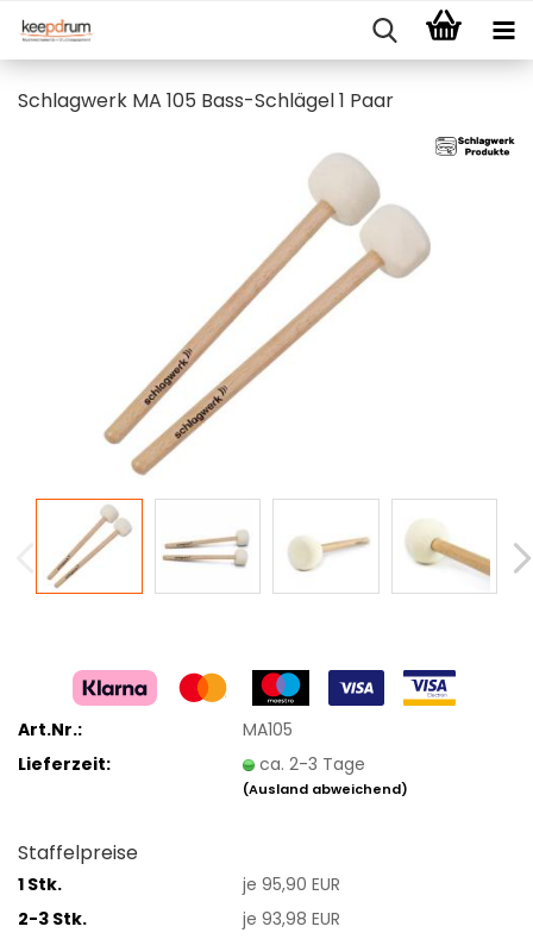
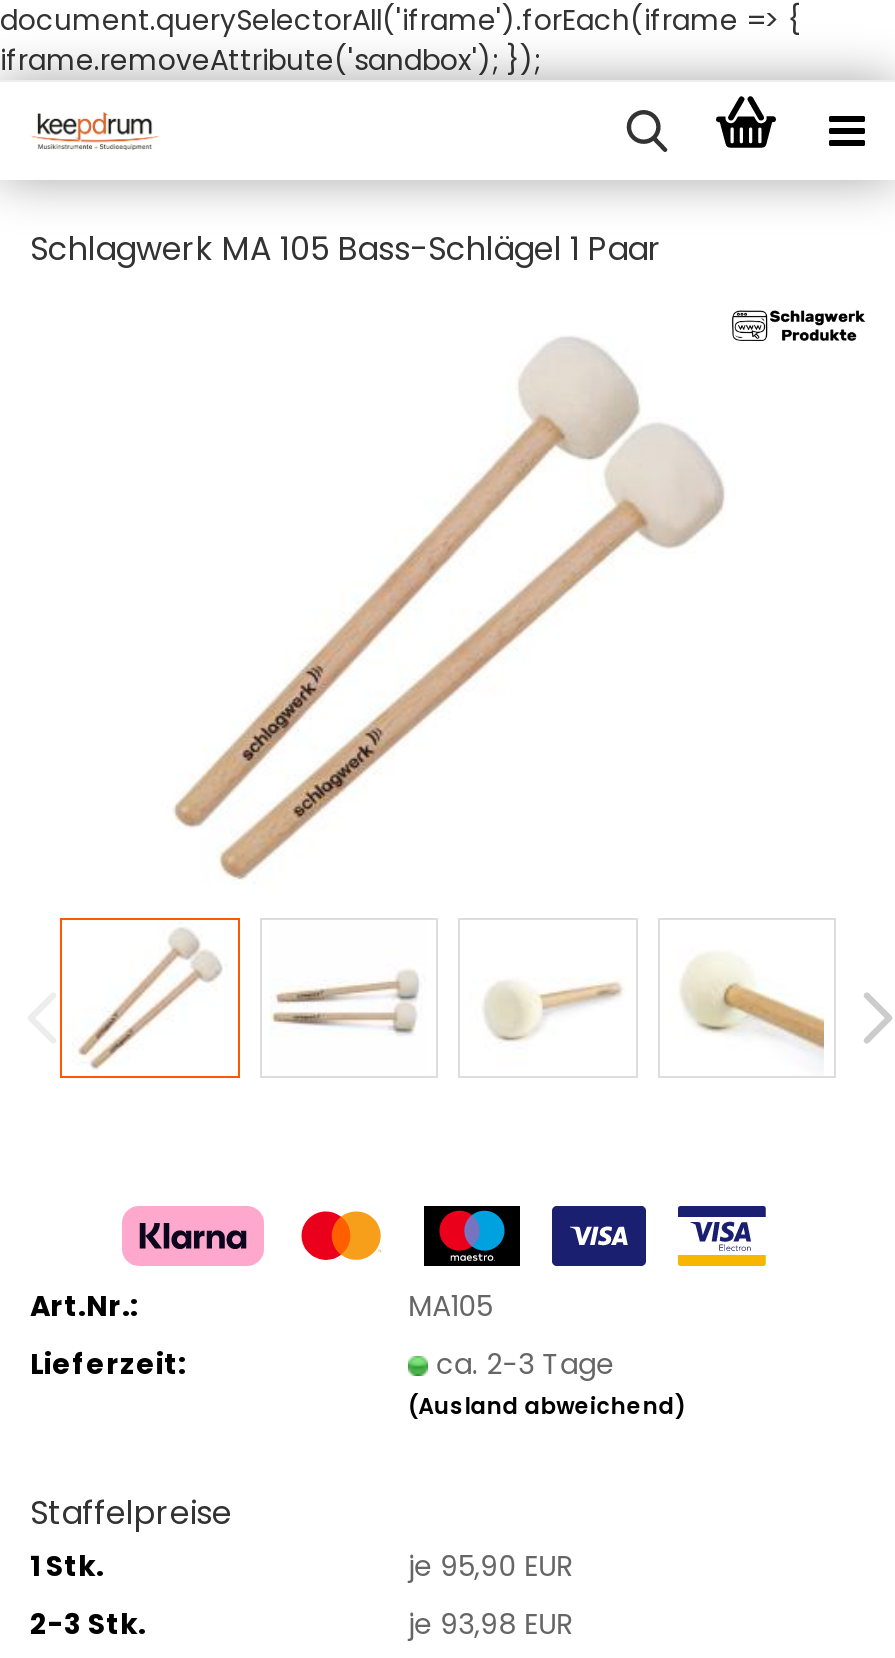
none -> [0,0,800,80] document.querySelectorAll('iframe').forEach(iframe => { | iframe.removeAttribute('sandbox'); });

